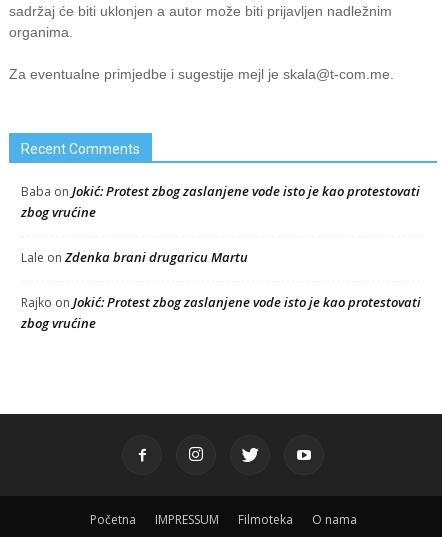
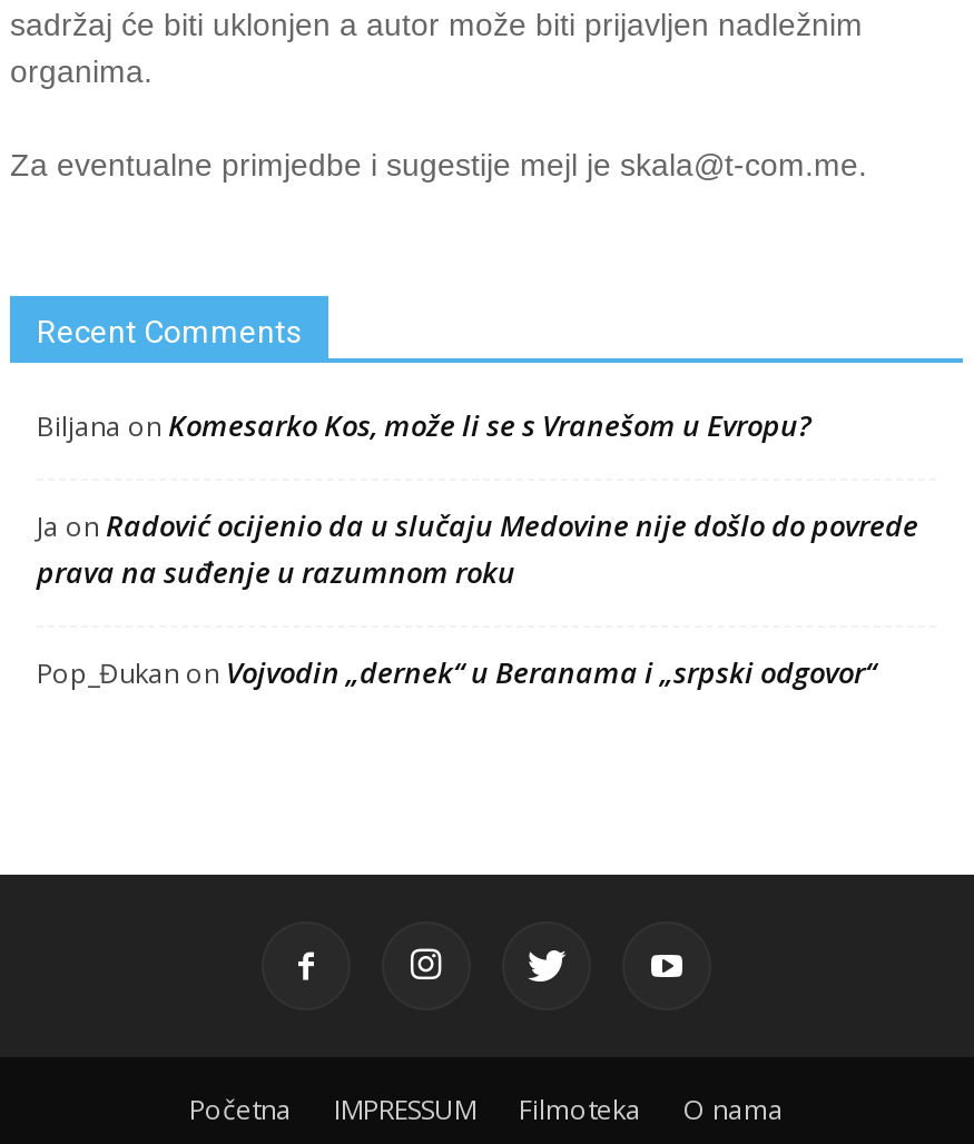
[21,182,420,221] Baba on Jokić: Protest zbog zaslanjene vode isto je kao protestovati | zbog vrućine -> [37,405,811,445] Biljana on Komesarko Kos, može li se s Vranešom u Evropu?
[21,248,248,266] Lale on Zdenka brani drugaricu Martu -> [37,505,918,592] Ja on Radović ocijenio da u slučaju Medovine nije došlo do povrede | prava na suđenje u razumnom roku
[21,293,421,332] Rajko on Jokić: Protest zbog zaslanjene vode isto je kao protestovati | zbog vrućine -> [37,652,876,692] Pop_Đukan on Vojvodin „dernek“ u Beranama i „srpski odgovor“

